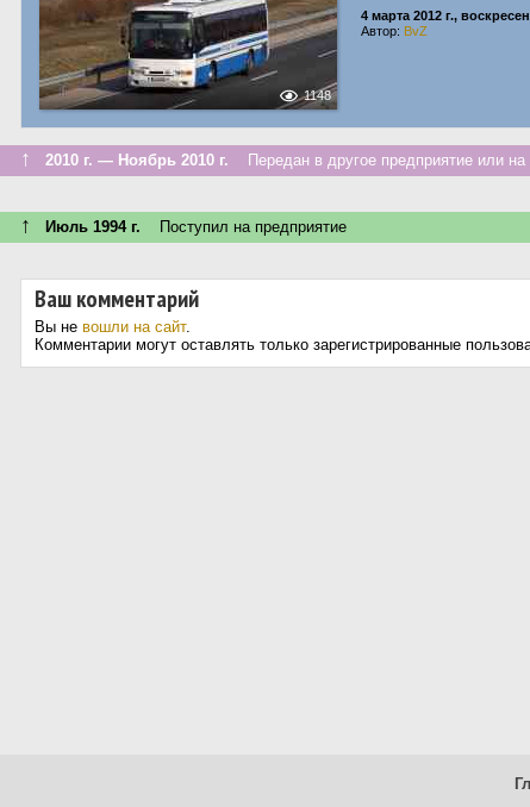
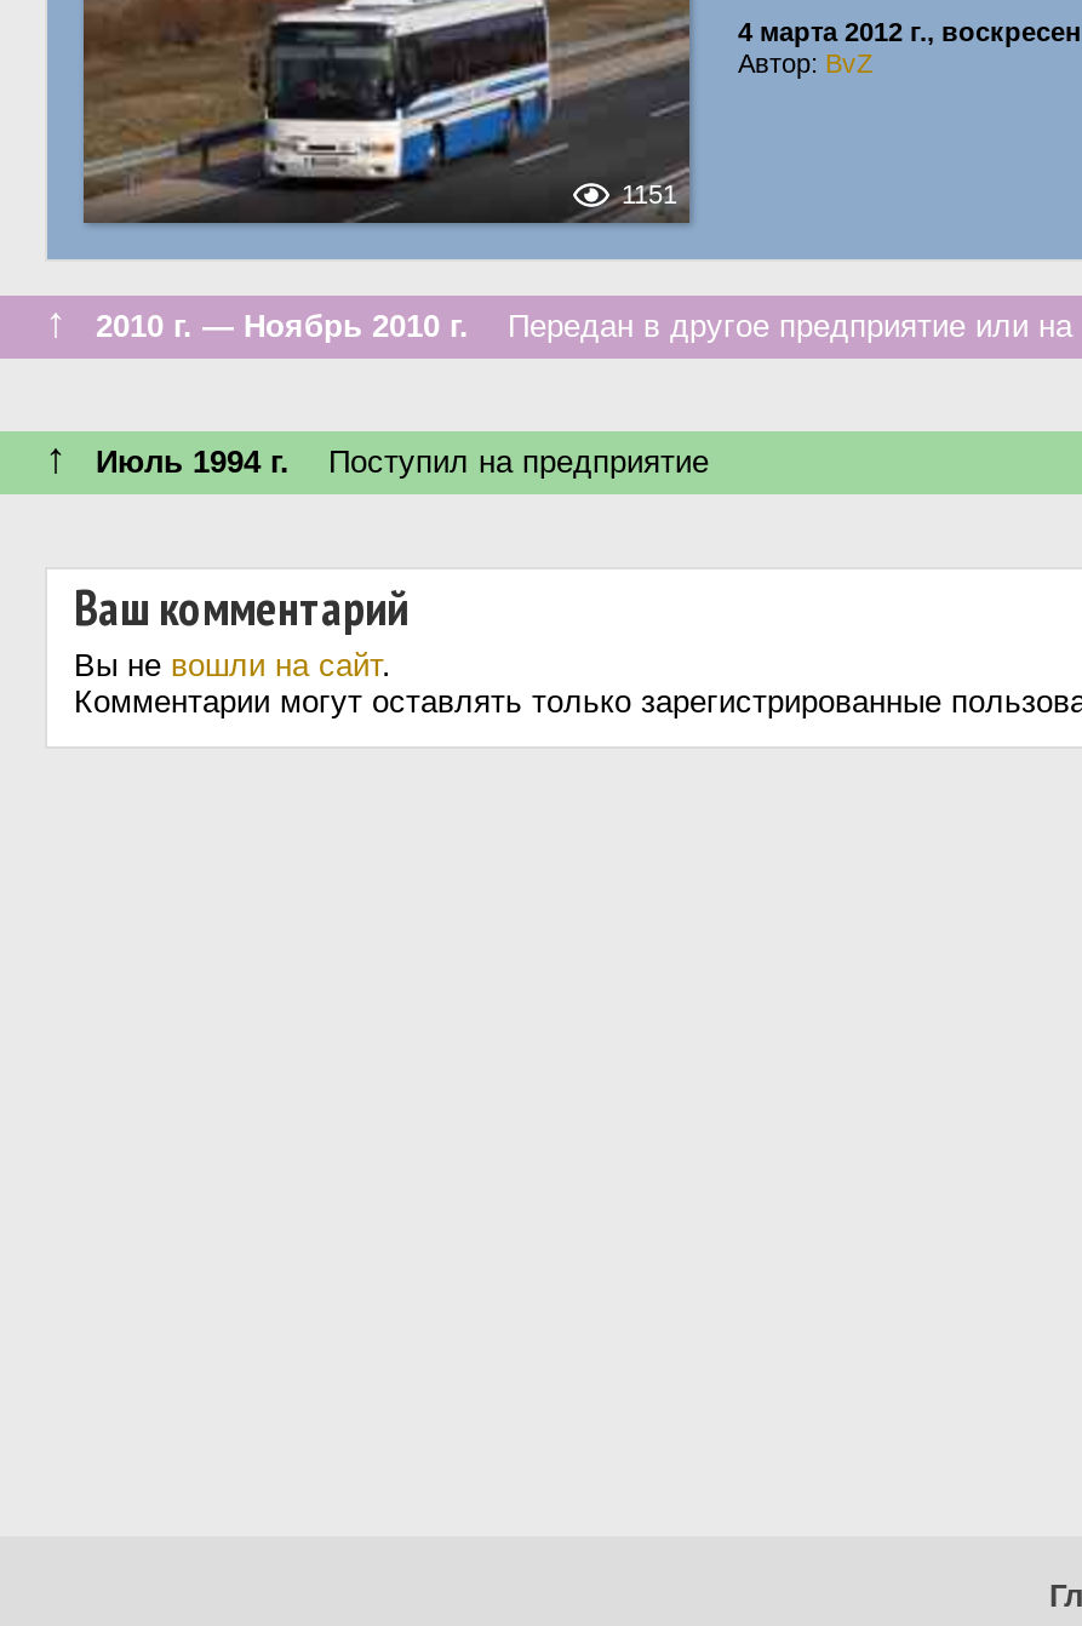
[304,88,331,102] 1148 -> [622,179,677,208] 1151

